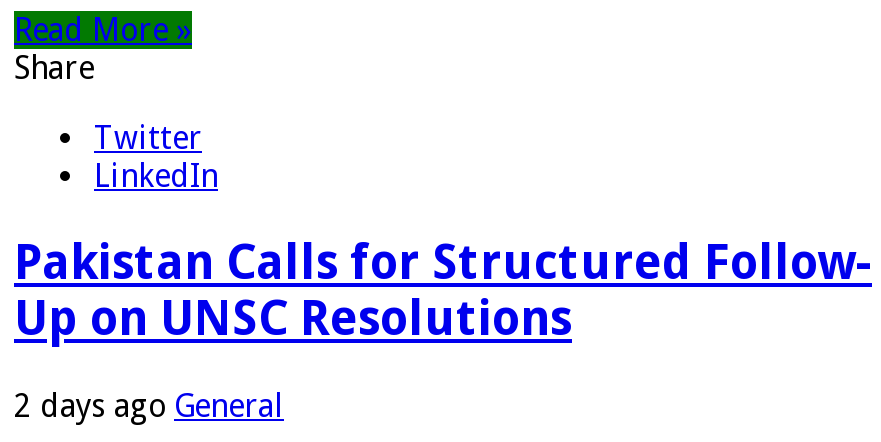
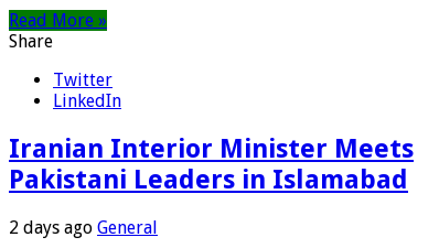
[14,235,872,347] Pakistan Calls for Structured Follow- | Up on UNSC Resolutions -> [9,134,414,195] Iranian Interior Minister Meets | Pakistani Leaders in Islamabad

